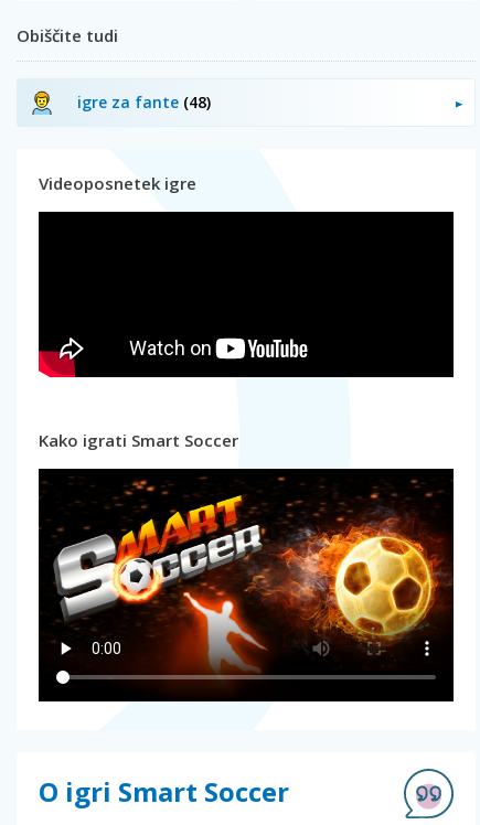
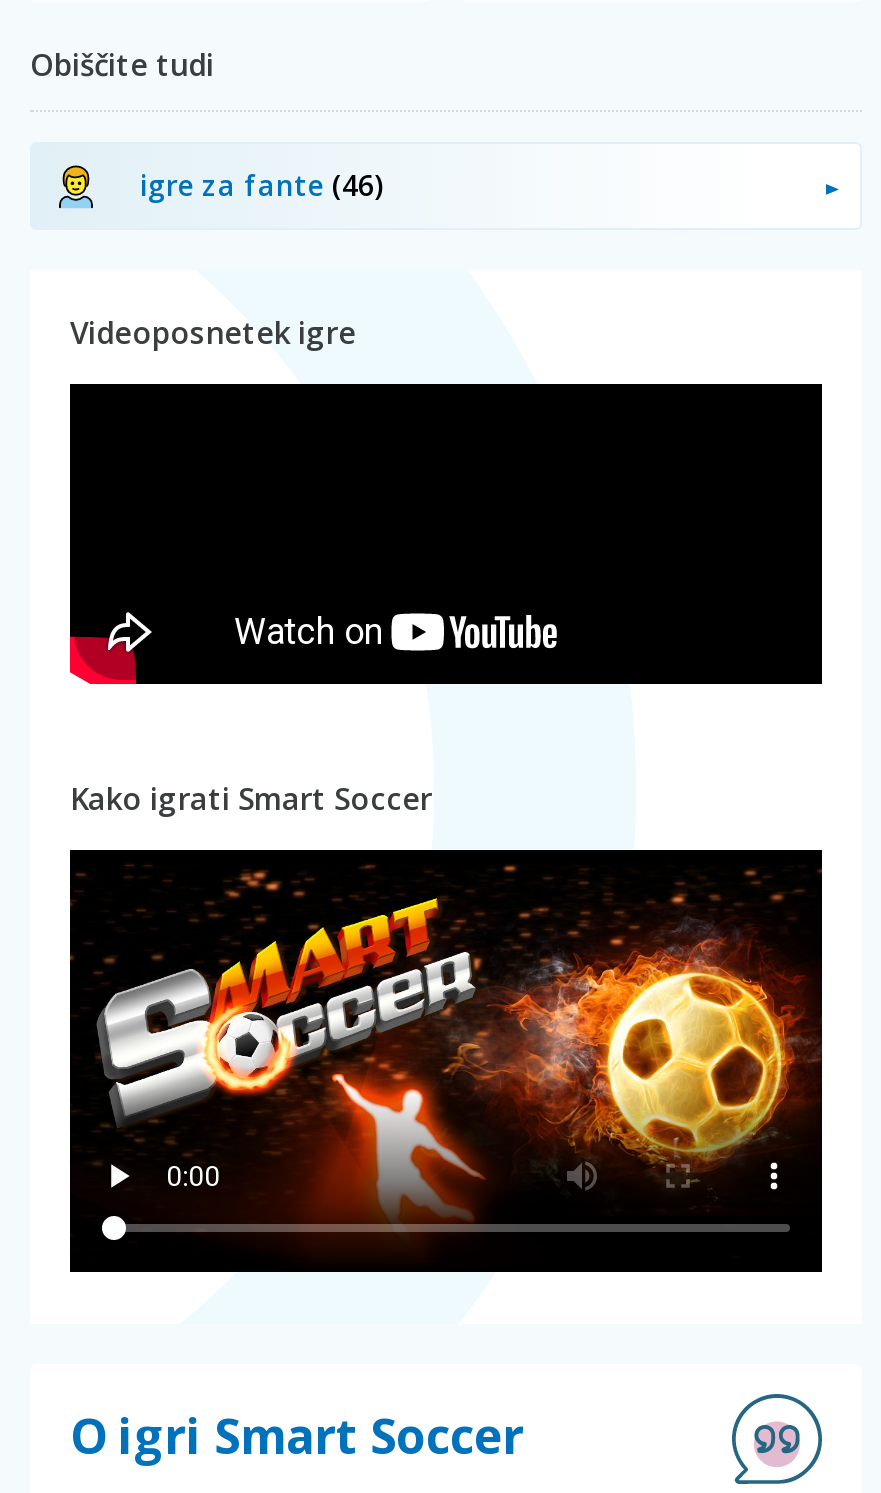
[77,92,211,113] igre za fante (48) -> [140,166,382,204] igre za fante (46)

